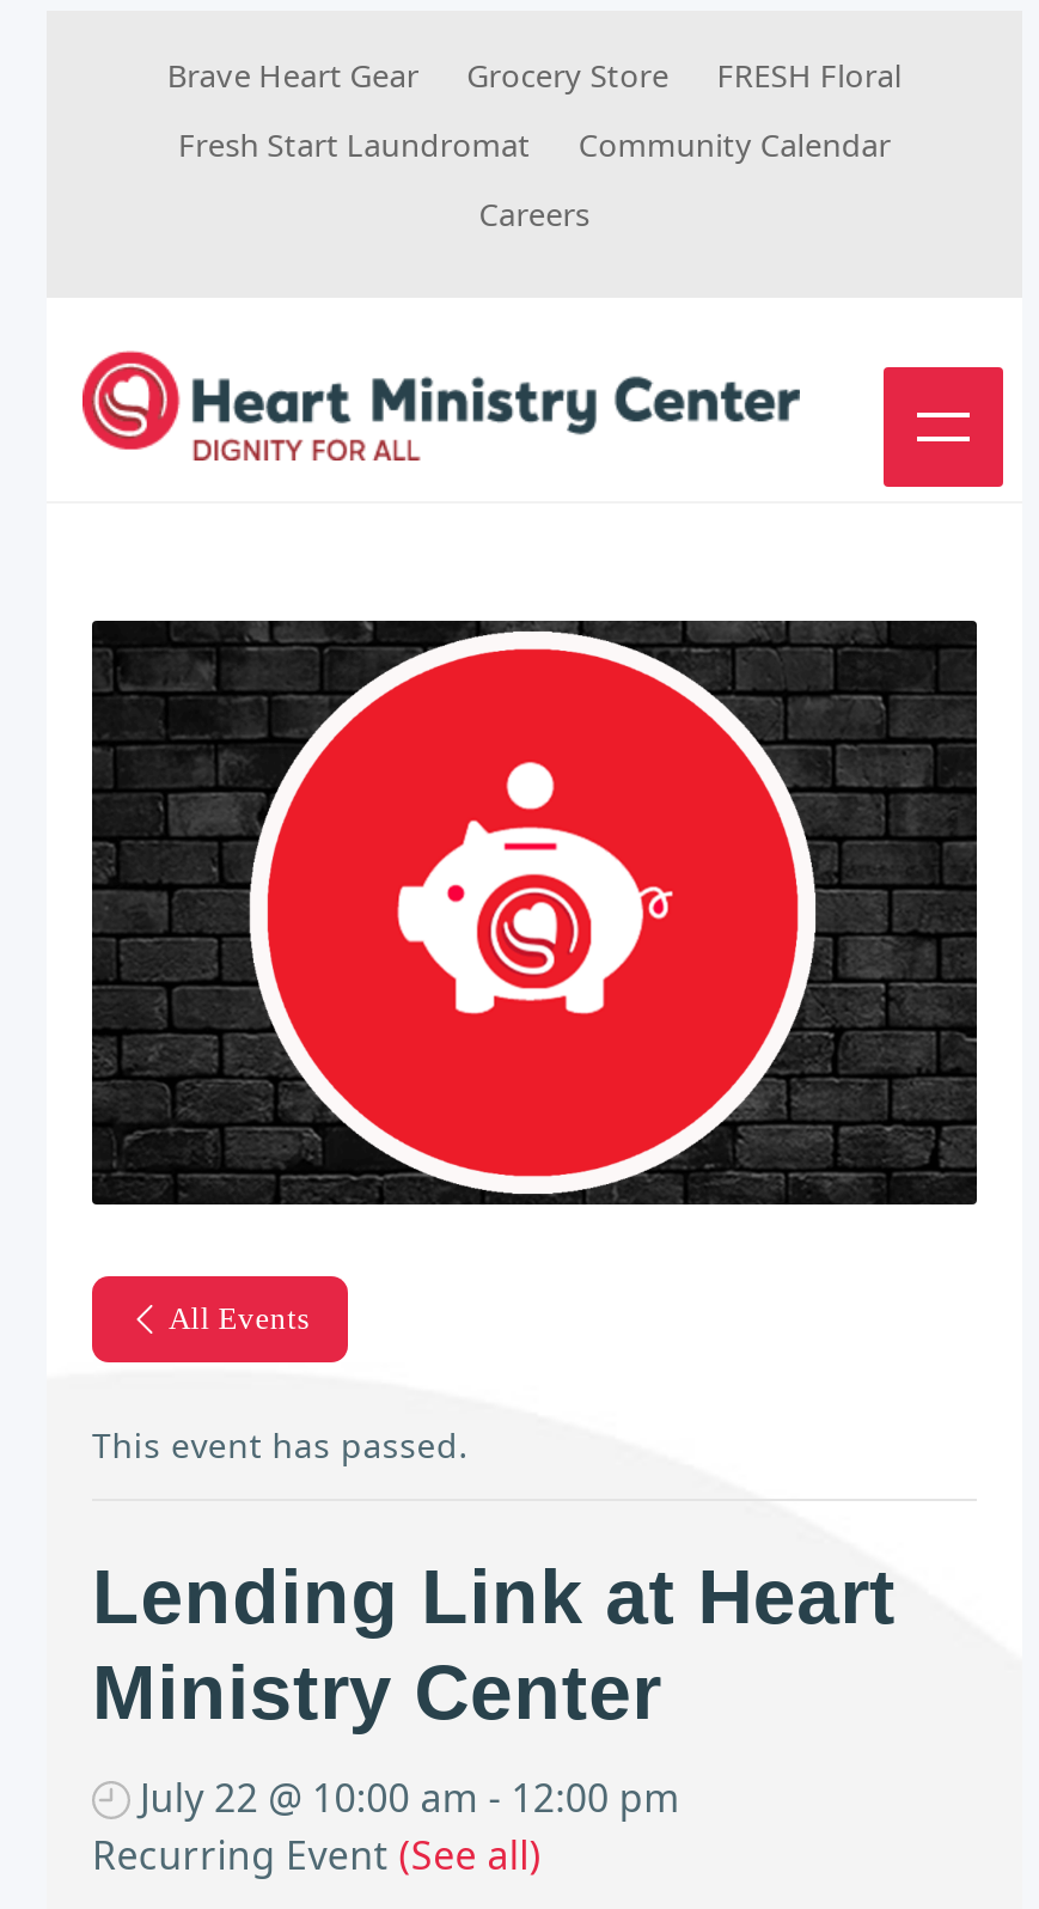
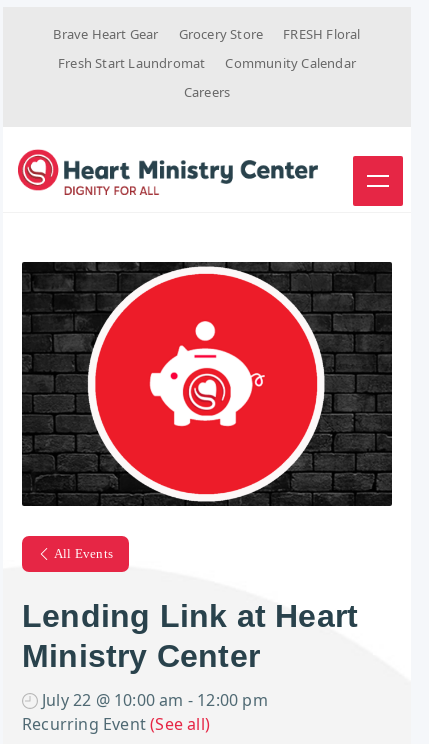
[92,1423,468,1468] This event has passed. -> none

